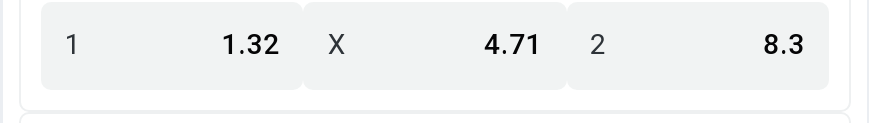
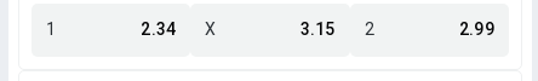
[222,28,346,60] 1.32 X -> [141,19,216,39] 2.34 X
[484,28,607,60] 4.71 2 -> [300,19,374,39] 3.15 2
[763,28,805,60] 8.3 -> [459,19,494,39] 2.99

